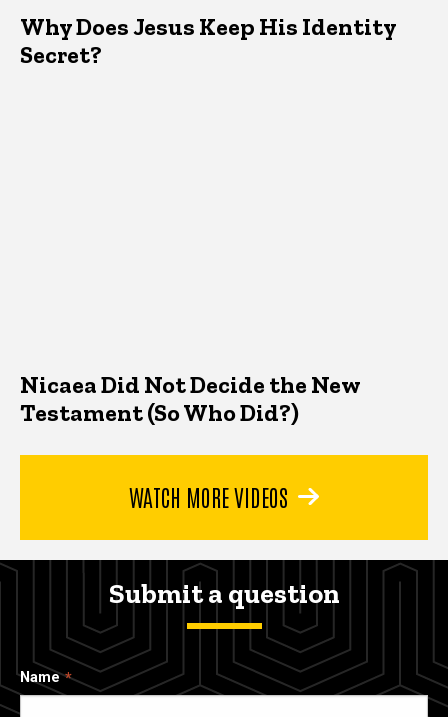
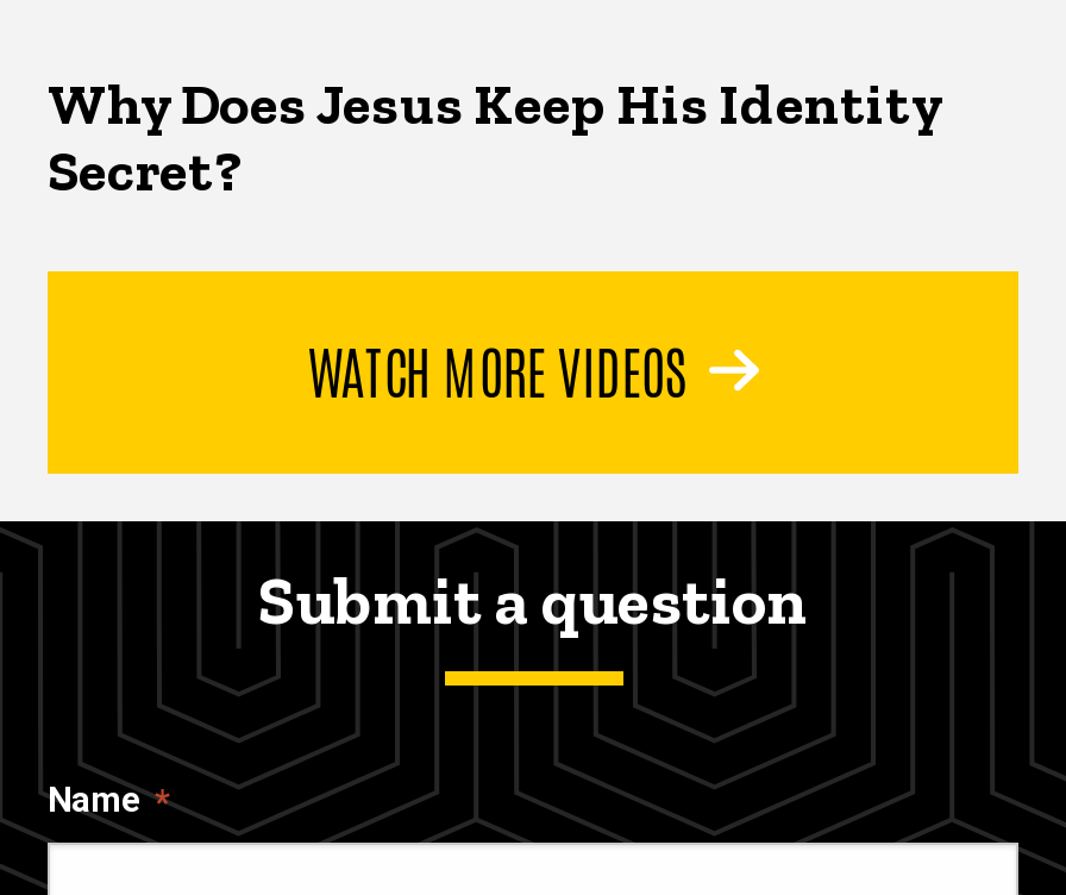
[20,370,360,427] Nicaea Did Not Decide the New | Testament (So Who Did?) -> none

